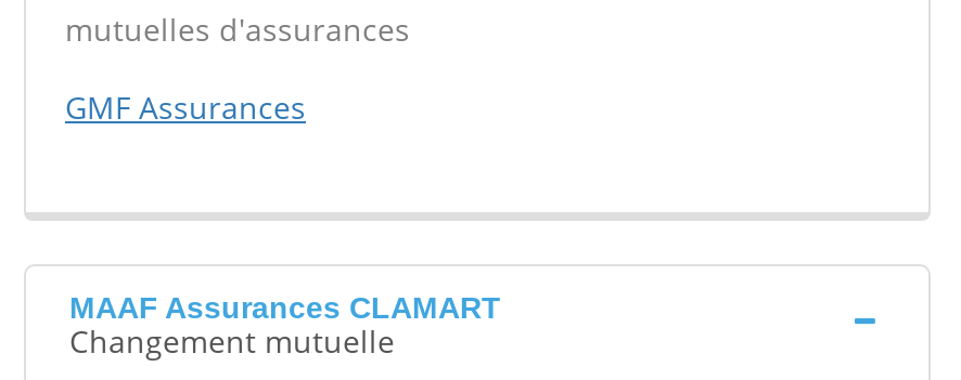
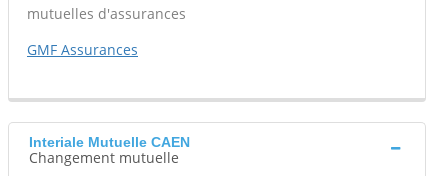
[69,290,501,325] MAAF Assurances CLAMART -> [29,134,190,150] Interiale Mutuelle CAEN

